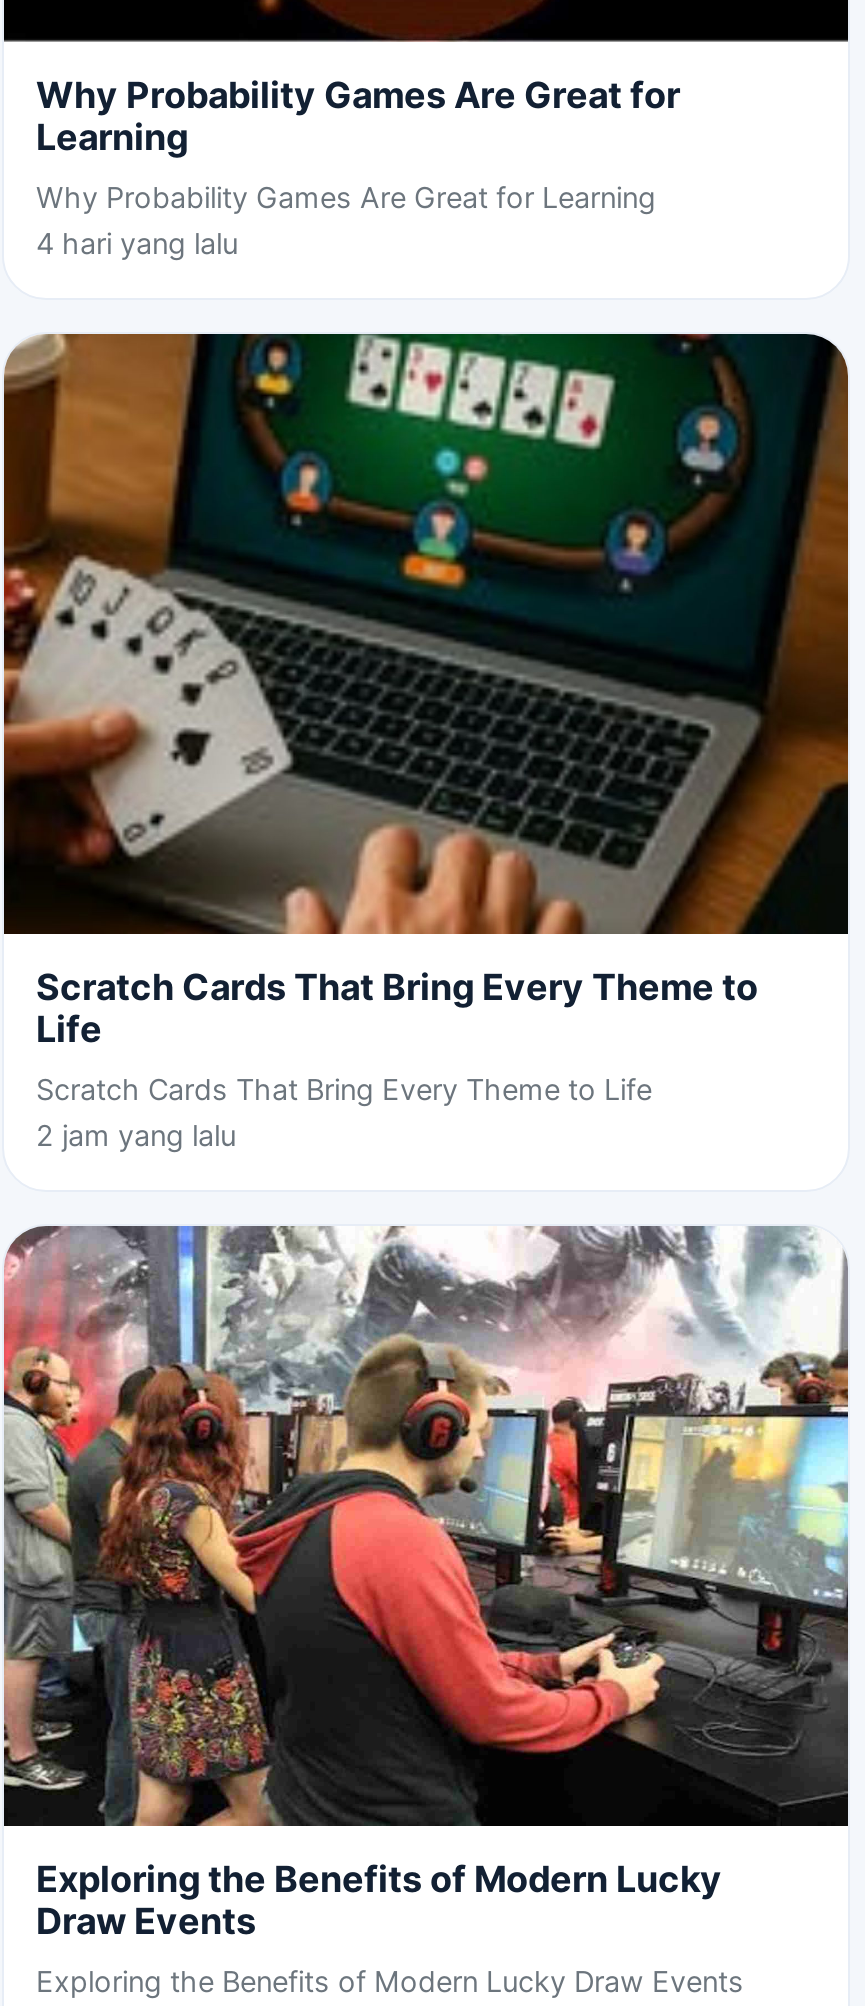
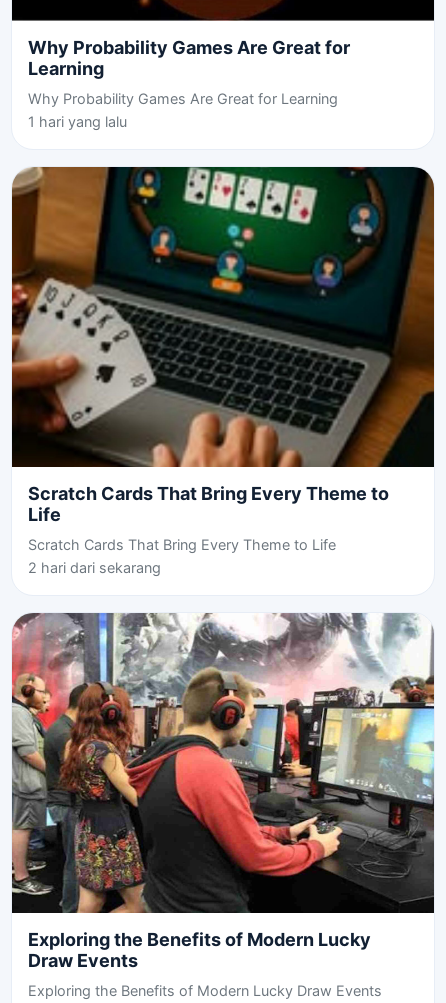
[36,225,238,259] 4 hari yang lalu -> [28,113,127,130] 1 hari yang lalu
[36,1117,236,1151] 2 jam yang lalu -> [28,559,161,576] 2 hari dari sekarang

